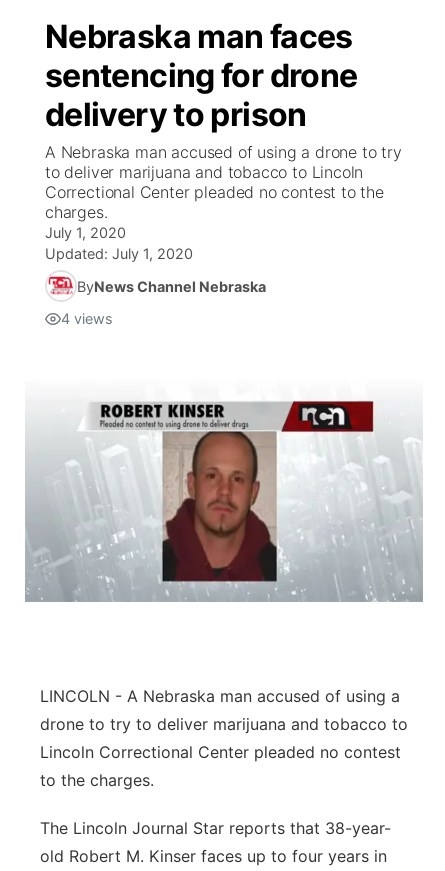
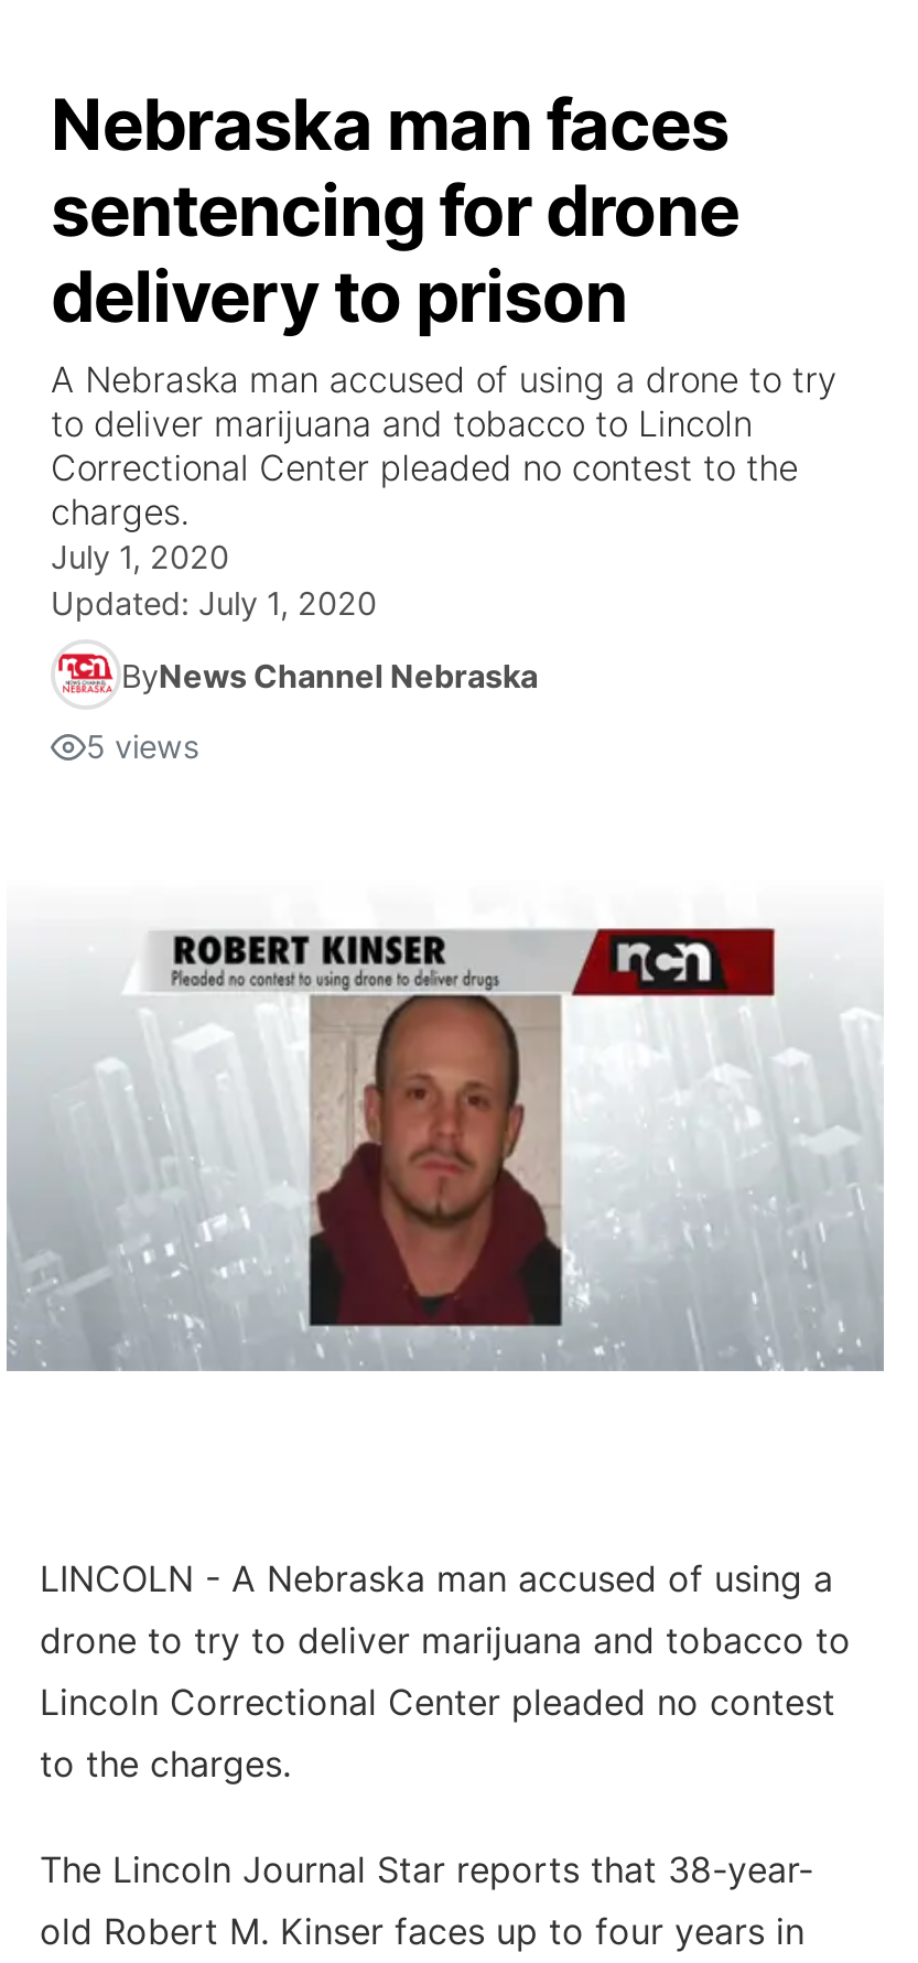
[61,310,113,327] 4 views -> [86,727,201,765] 5 views

